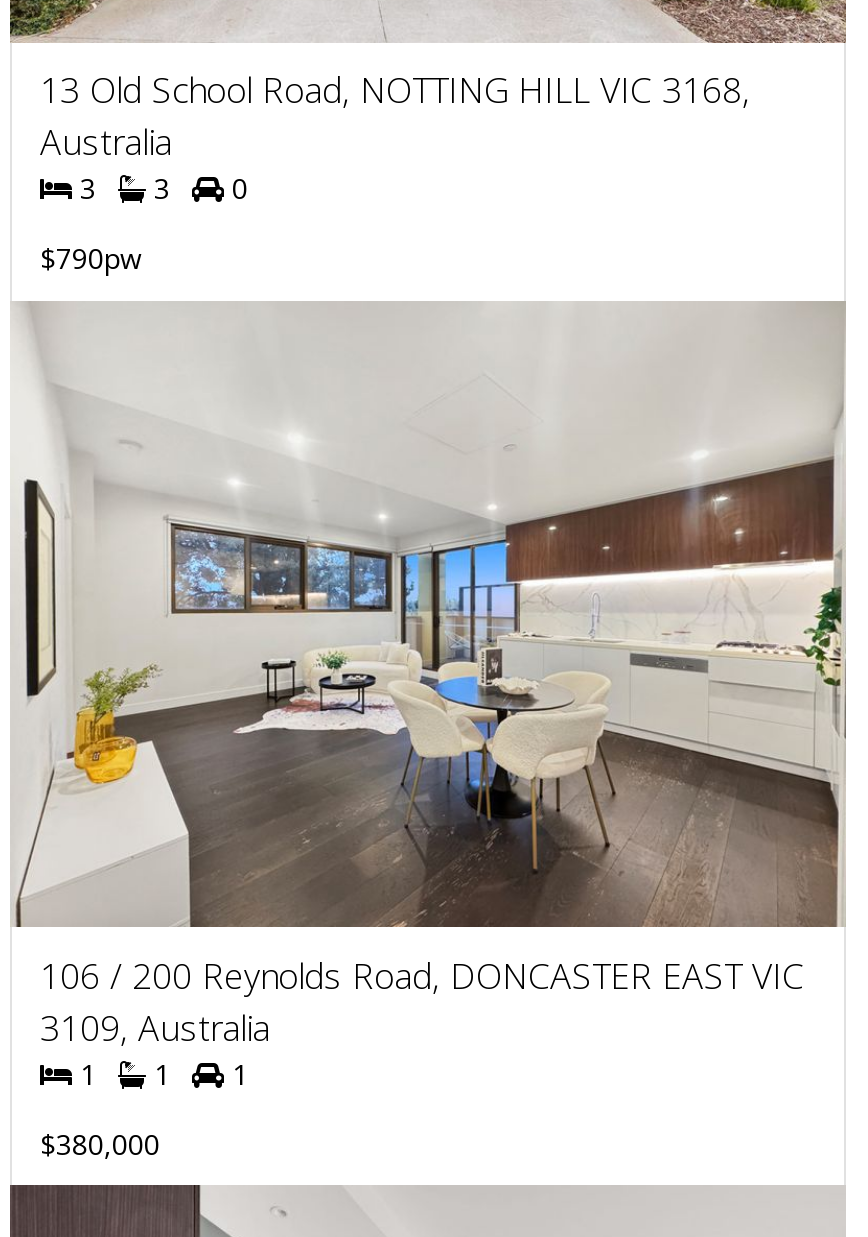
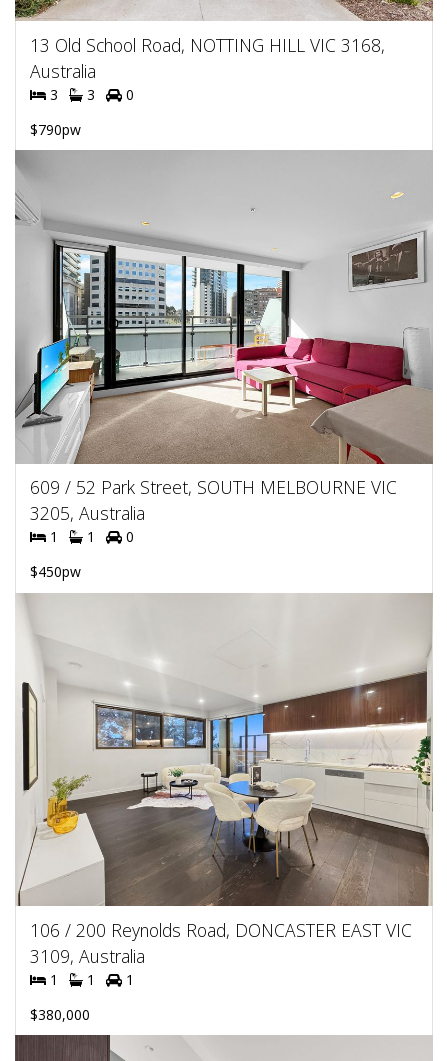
none -> [15,150,432,581] [image] | 609 / 52 Park Street, SOUTH MELBOURNE VIC | 3205, Australia | 1 | 1 | 0 | $450pw

